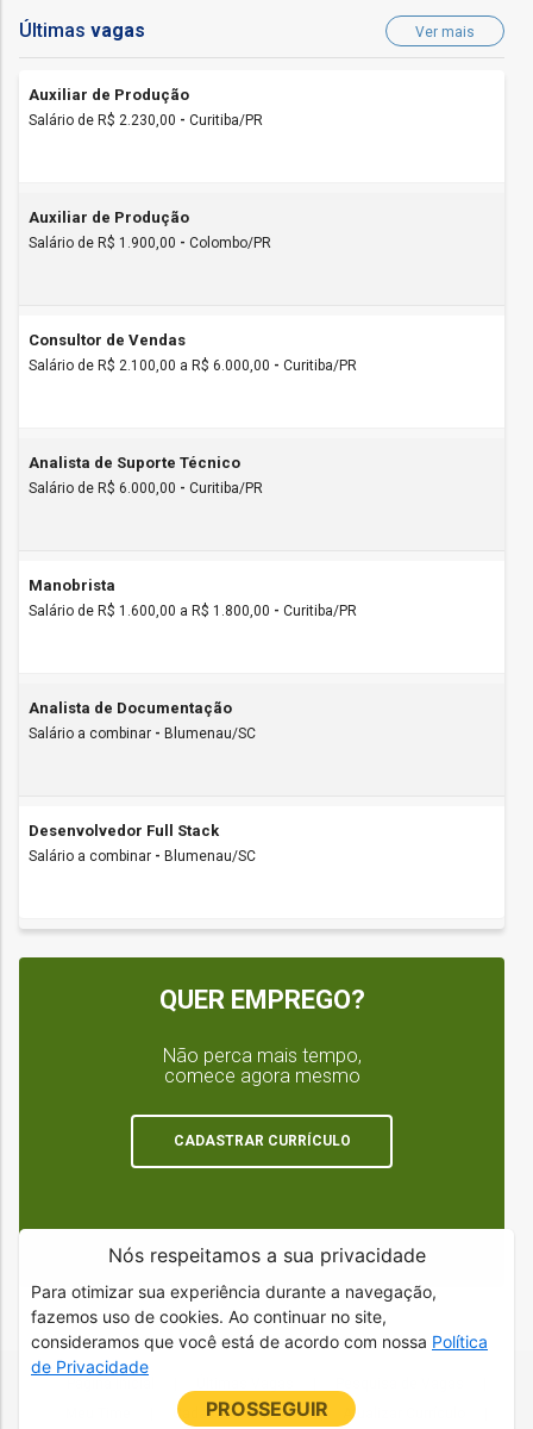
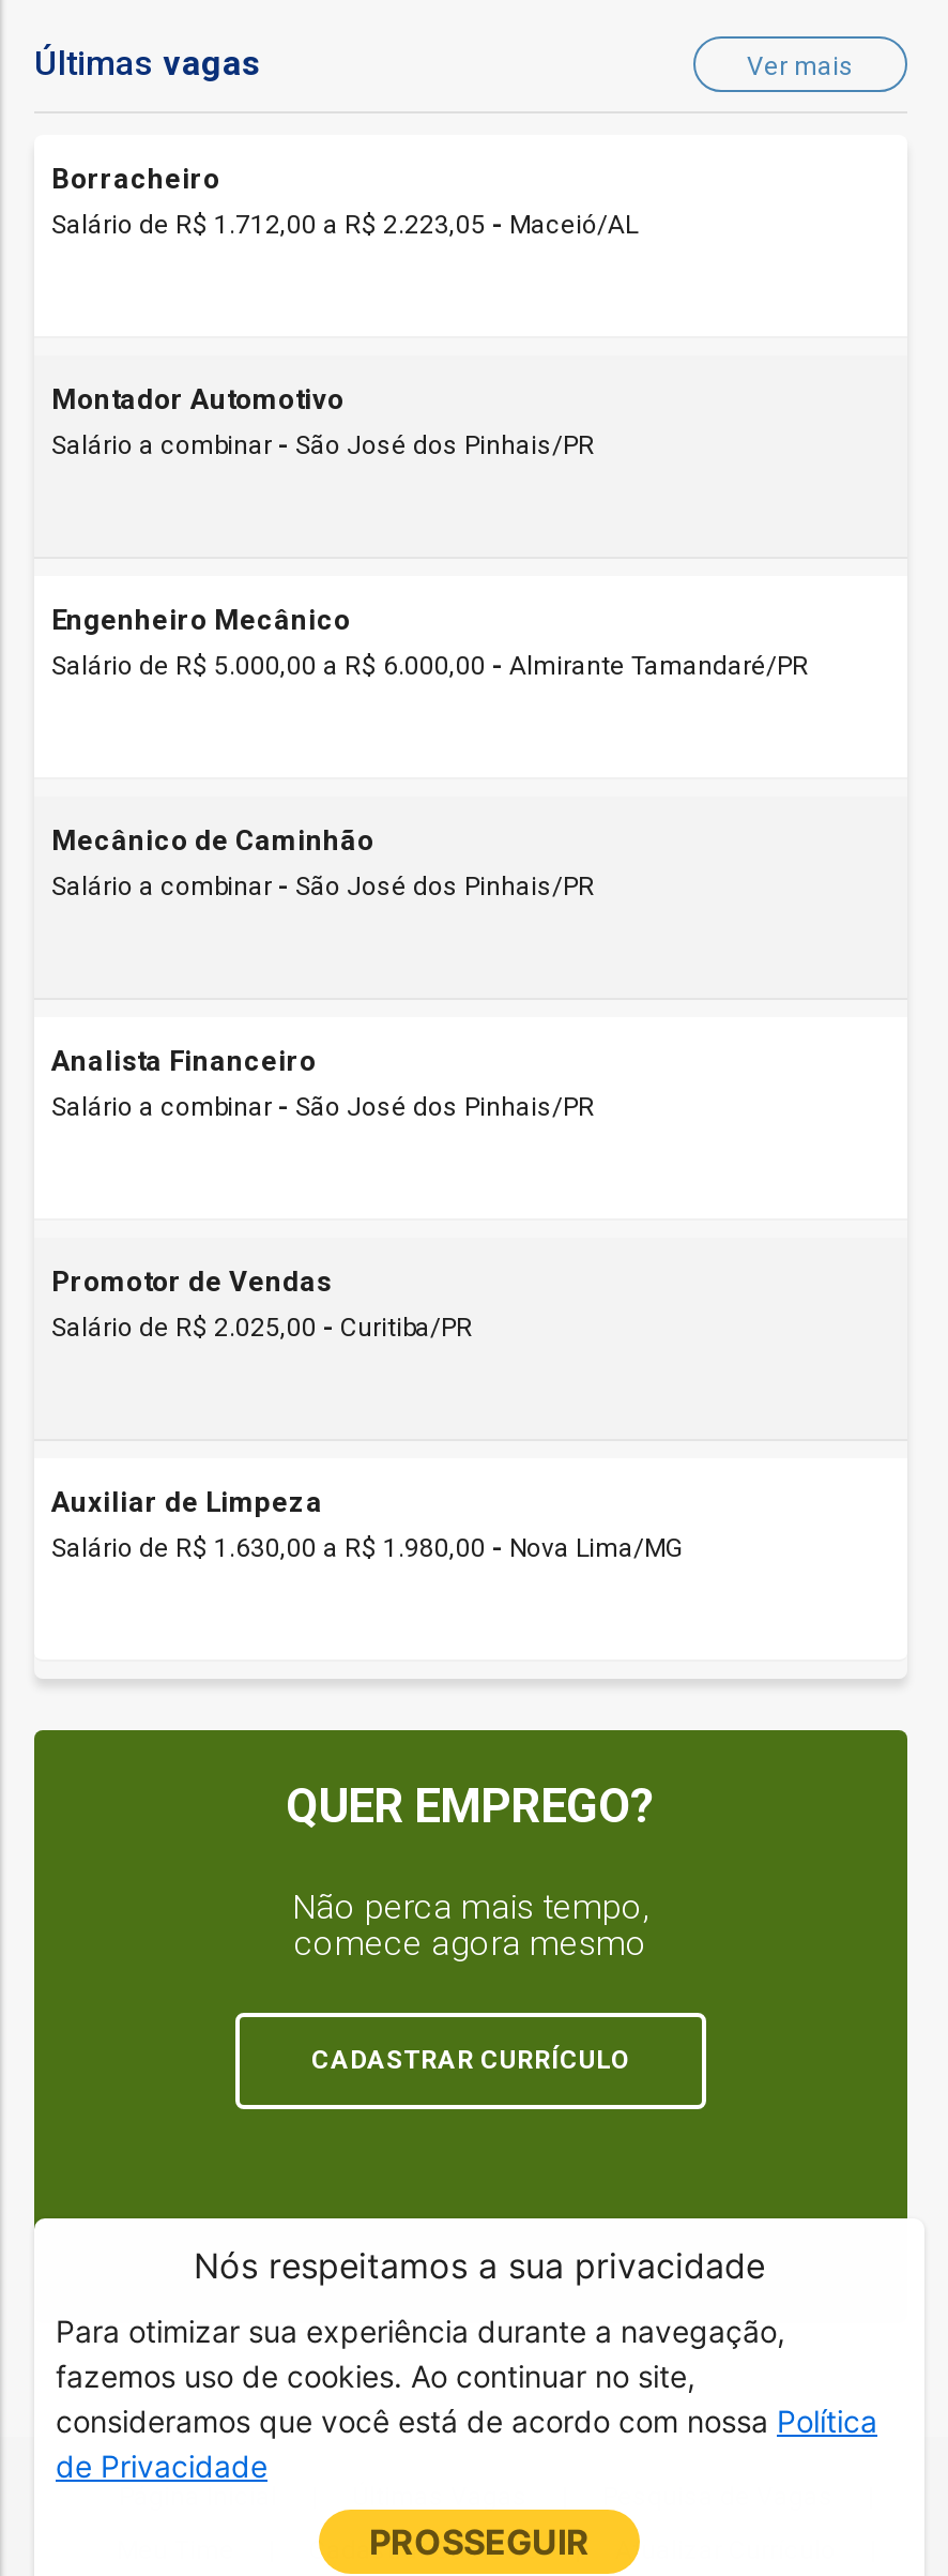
[29,86,189,104] Auxiliar de Produção -> [51,164,220,196] Borracheiro
[29,112,263,129] Salário de R$ 2.230,00 - Curitiba/PR -> [51,211,638,241] Salário de R$ 1.712,00 a R$ 2.223,05 - Maceió/AL
[29,209,189,227] Auxiliar de Produção -> [51,384,345,416] Montador Automotivo
[29,235,271,252] Salário de R$ 1.900,00 - Colombo/PR -> [51,431,595,461] Salário a combinar - São José dos Pinhais/PR
[29,332,186,349] Consultor de Vendas -> [51,605,351,637] Engenheiro Mecânico
[29,358,357,374] Salário de R$ 2.100,00 a R$ 6.000,00 - Curitiba/PR -> [51,652,809,682] Salário de R$ 5.000,00 a R$ 6.000,00 - Almirante Tamandaré/PR
[29,454,240,472] Analista de Suporte Técnico -> [51,825,374,857] Mecânico de Caminhão
[29,480,263,497] Salário de R$ 6.000,00 - Curitiba/PR -> [51,872,595,902] Salário a combinar - São José dos Pinhais/PR
[29,577,115,595] Manobrista -> [51,1046,317,1078] Analista Financeiro
[29,603,357,620] Salário de R$ 1.600,00 a R$ 1.800,00 - Curitiba/PR -> [51,1093,595,1123] Salário a combinar - São José dos Pinhais/PR
[29,699,232,717] Analista de Documentação -> [51,1266,332,1298] Promotor de Vendas
[29,726,256,742] Salário a combinar - Blumenau/SC -> [51,1313,473,1343] Salário de R$ 2.025,00 - Curitiba/PR
[29,822,219,840] Desenvolvedor Full Stack -> [51,1487,323,1519] Auxiliar de Limpeza
[29,848,256,865] Salário a combinar - Blumenau/SC -> [51,1534,683,1564] Salário de R$ 1.630,00 a R$ 1.980,00 - Nova Lima/MG

